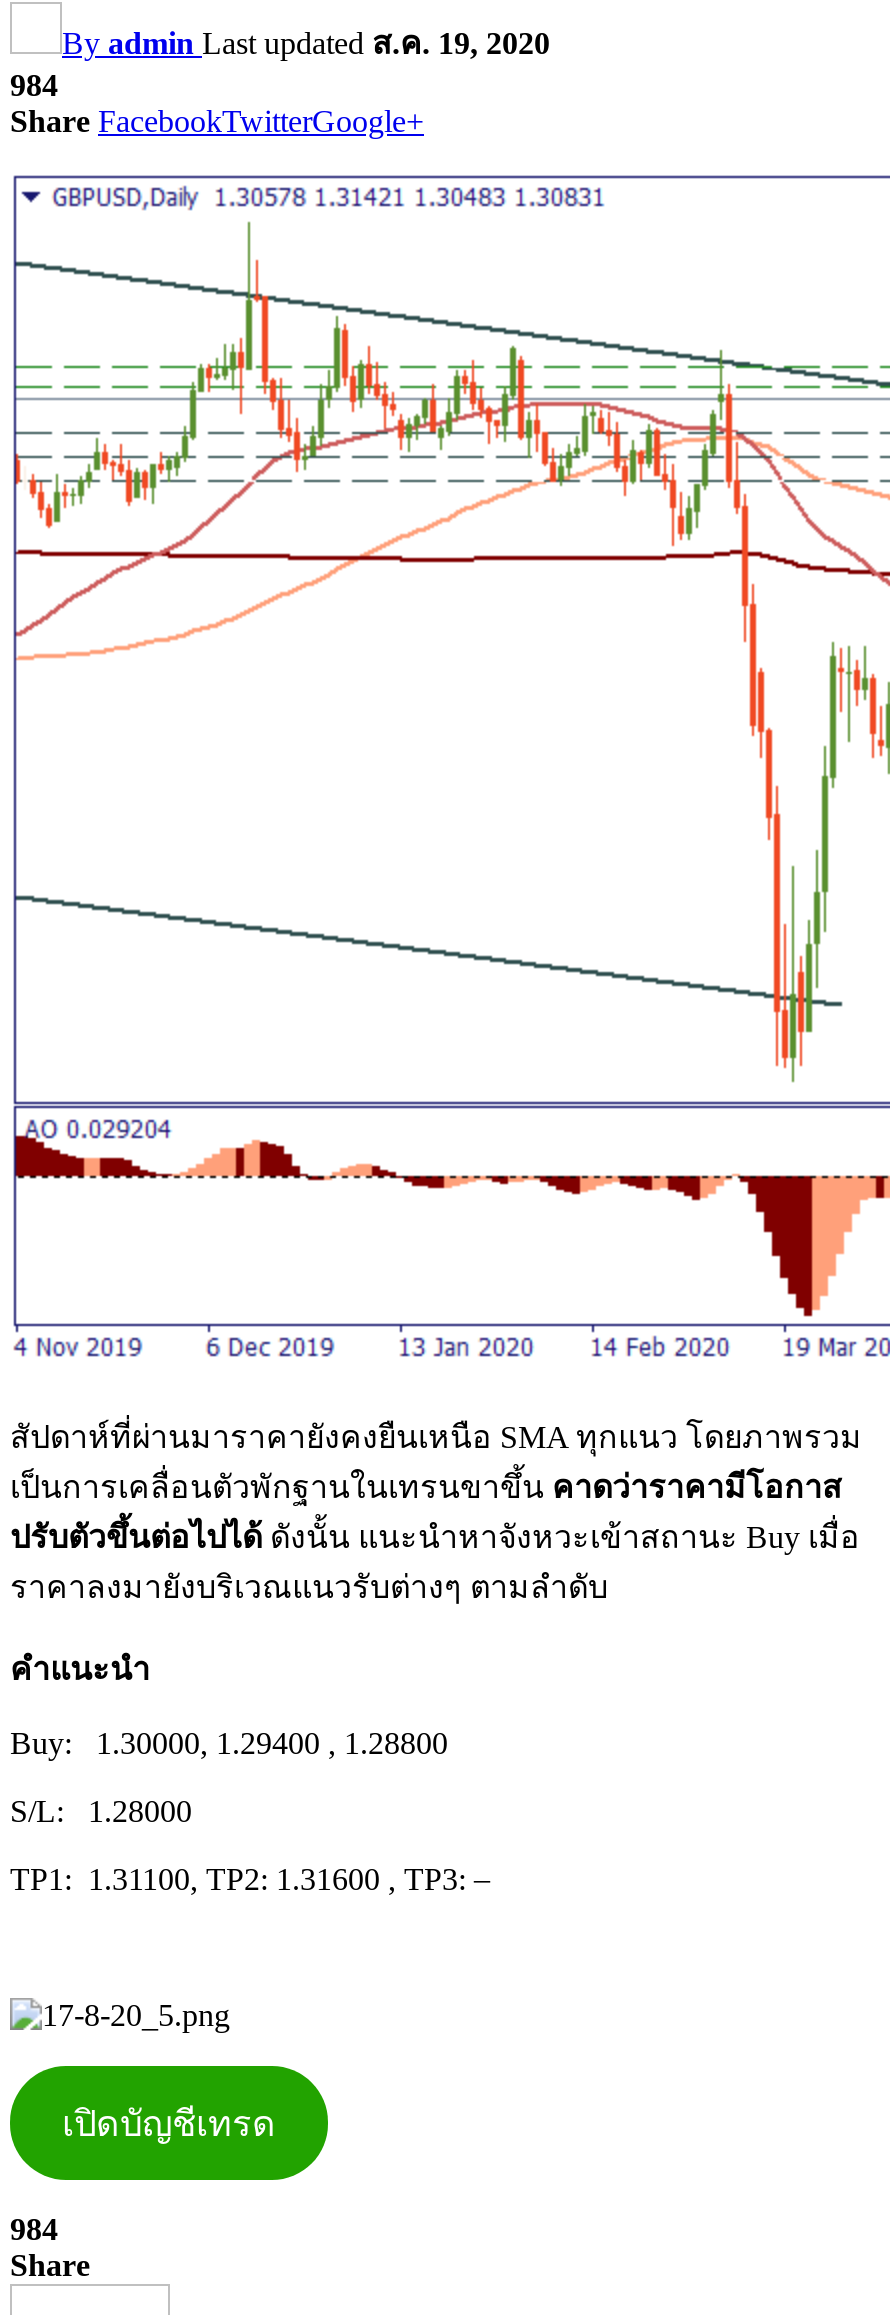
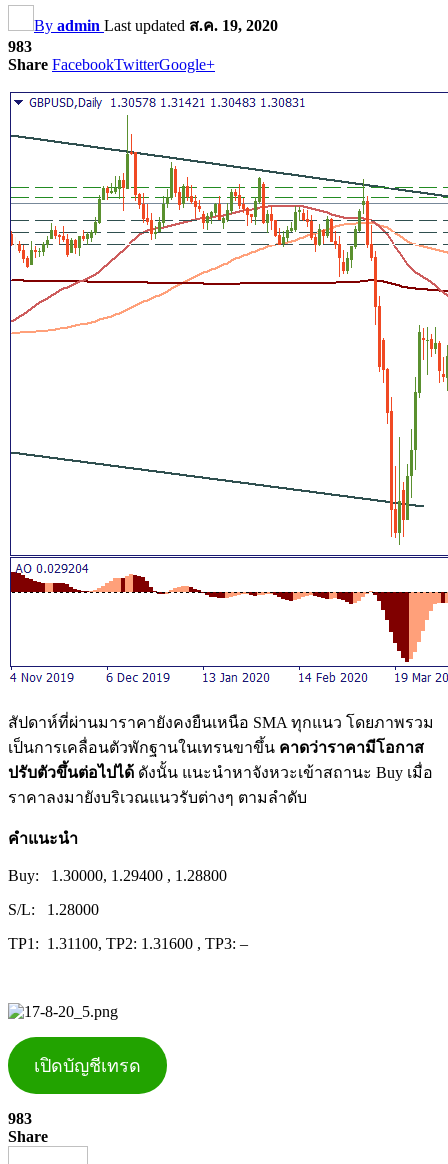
[10,68,58,102] 984 -> [8,38,32,55] 983
[10,2212,58,2246] 984 -> [8,1110,32,1127] 983

